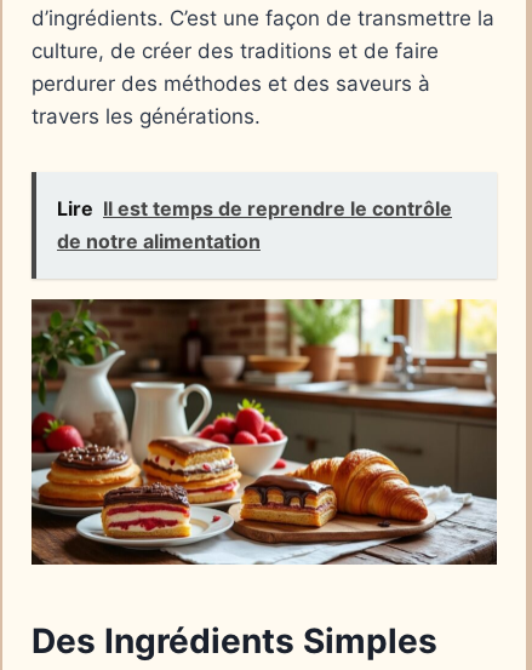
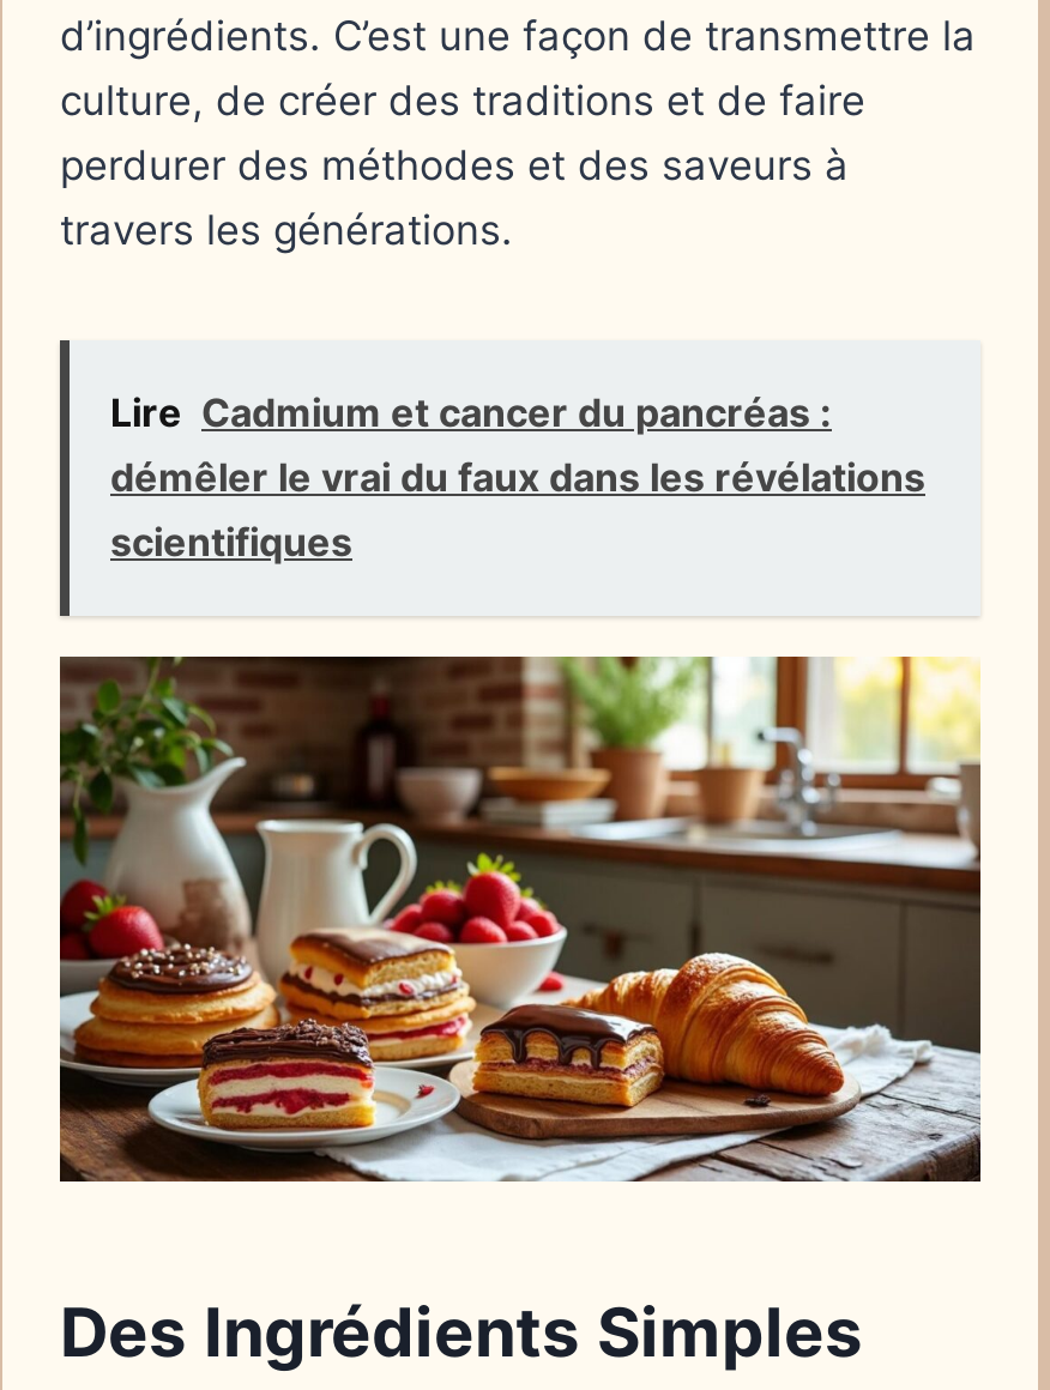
[57,196,452,253] Lire Il est temps de reprendre le contrôle | de notre alimentation -> [110,388,925,566] Lire Cadmium et cancer du pancréas : | démêler le vrai du faux dans les révélations | scientifiques

